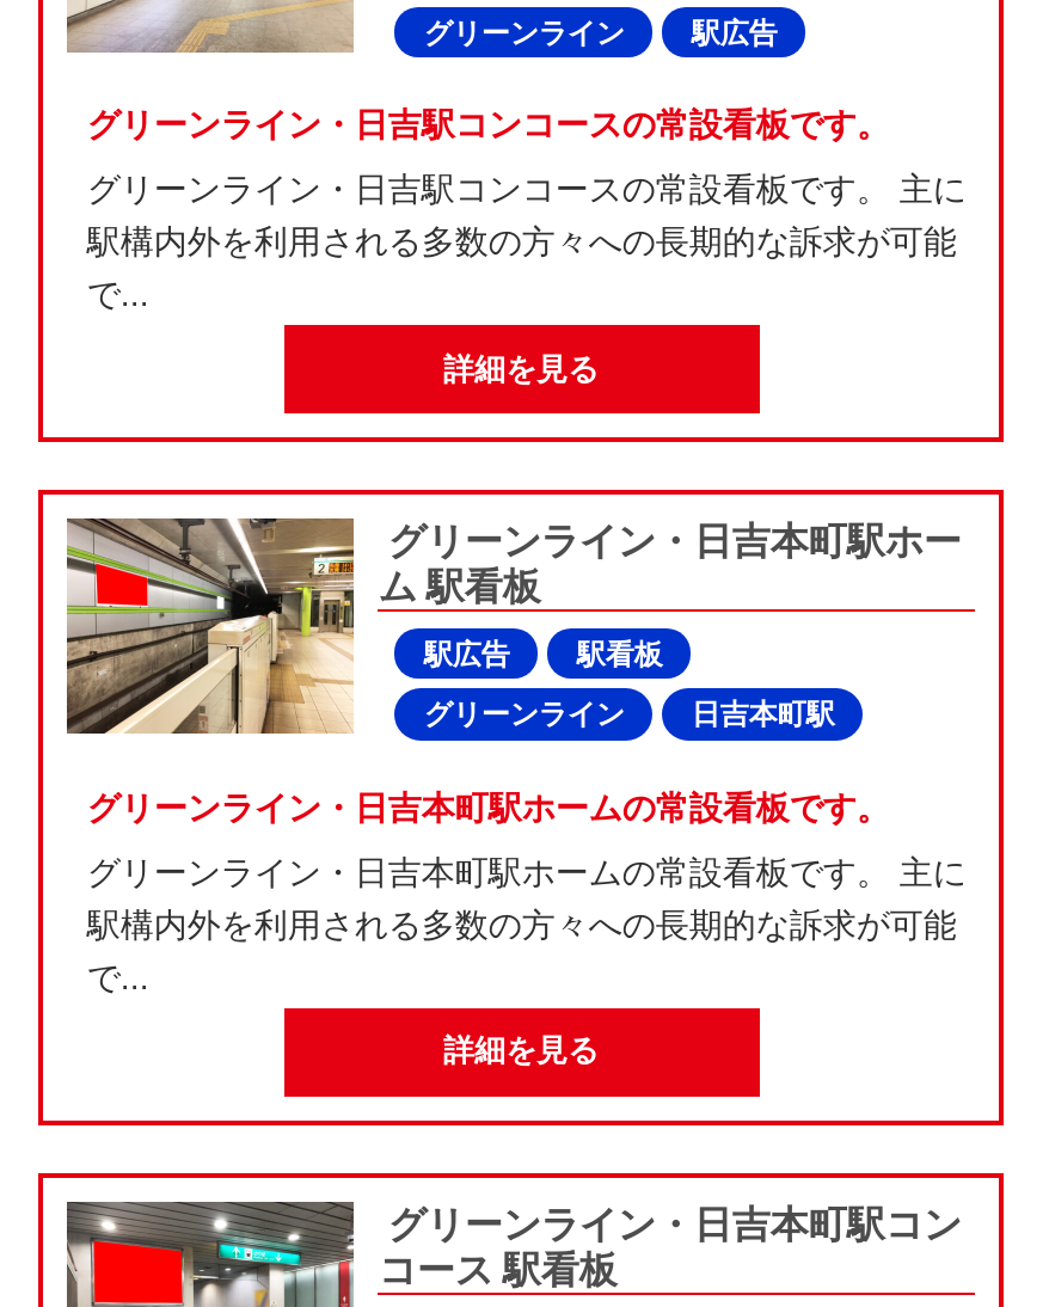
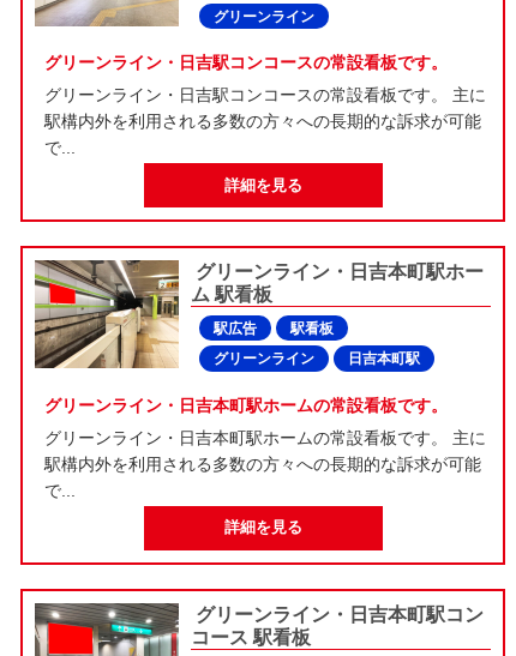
[692,16,778,49] 駅広告 -> none

